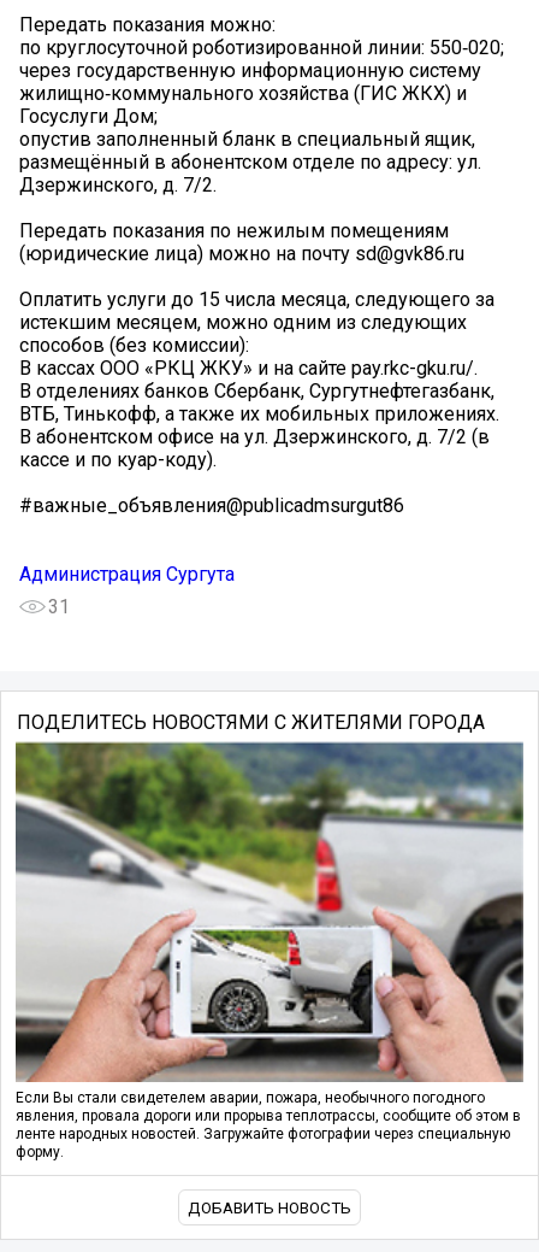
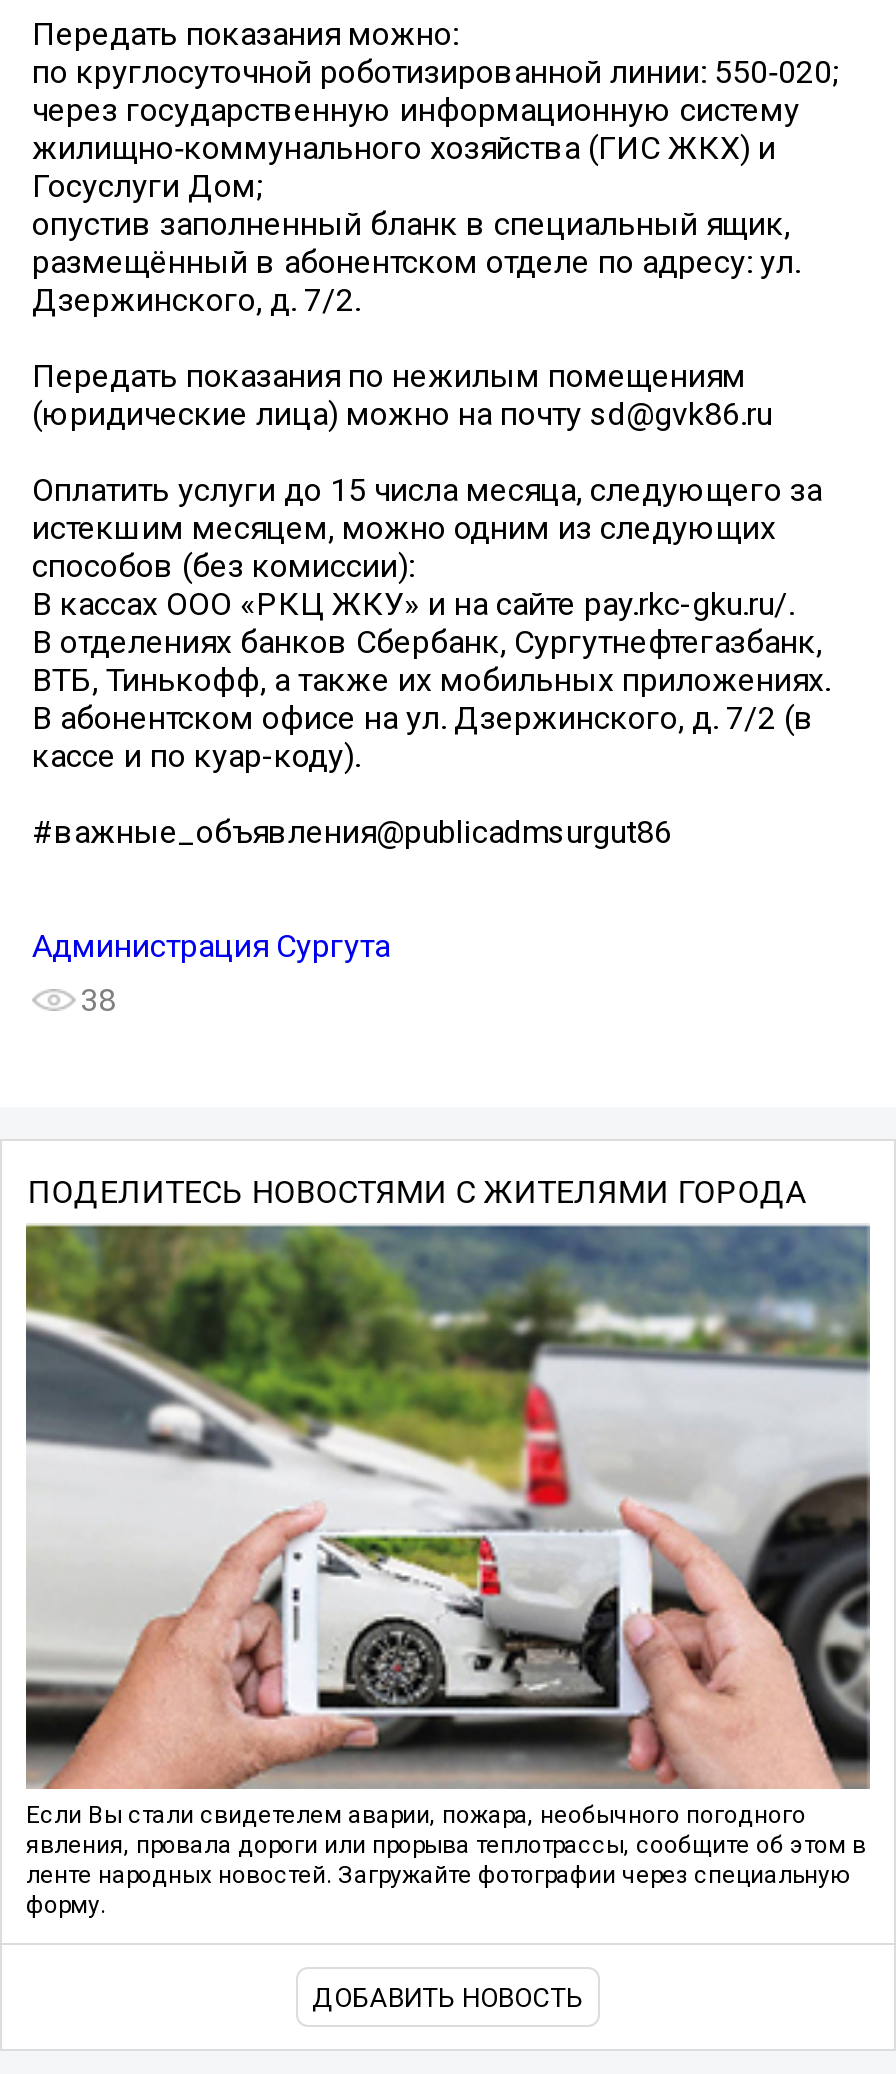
[48,595,70,618] 31 -> [80,981,116,1019] 38

